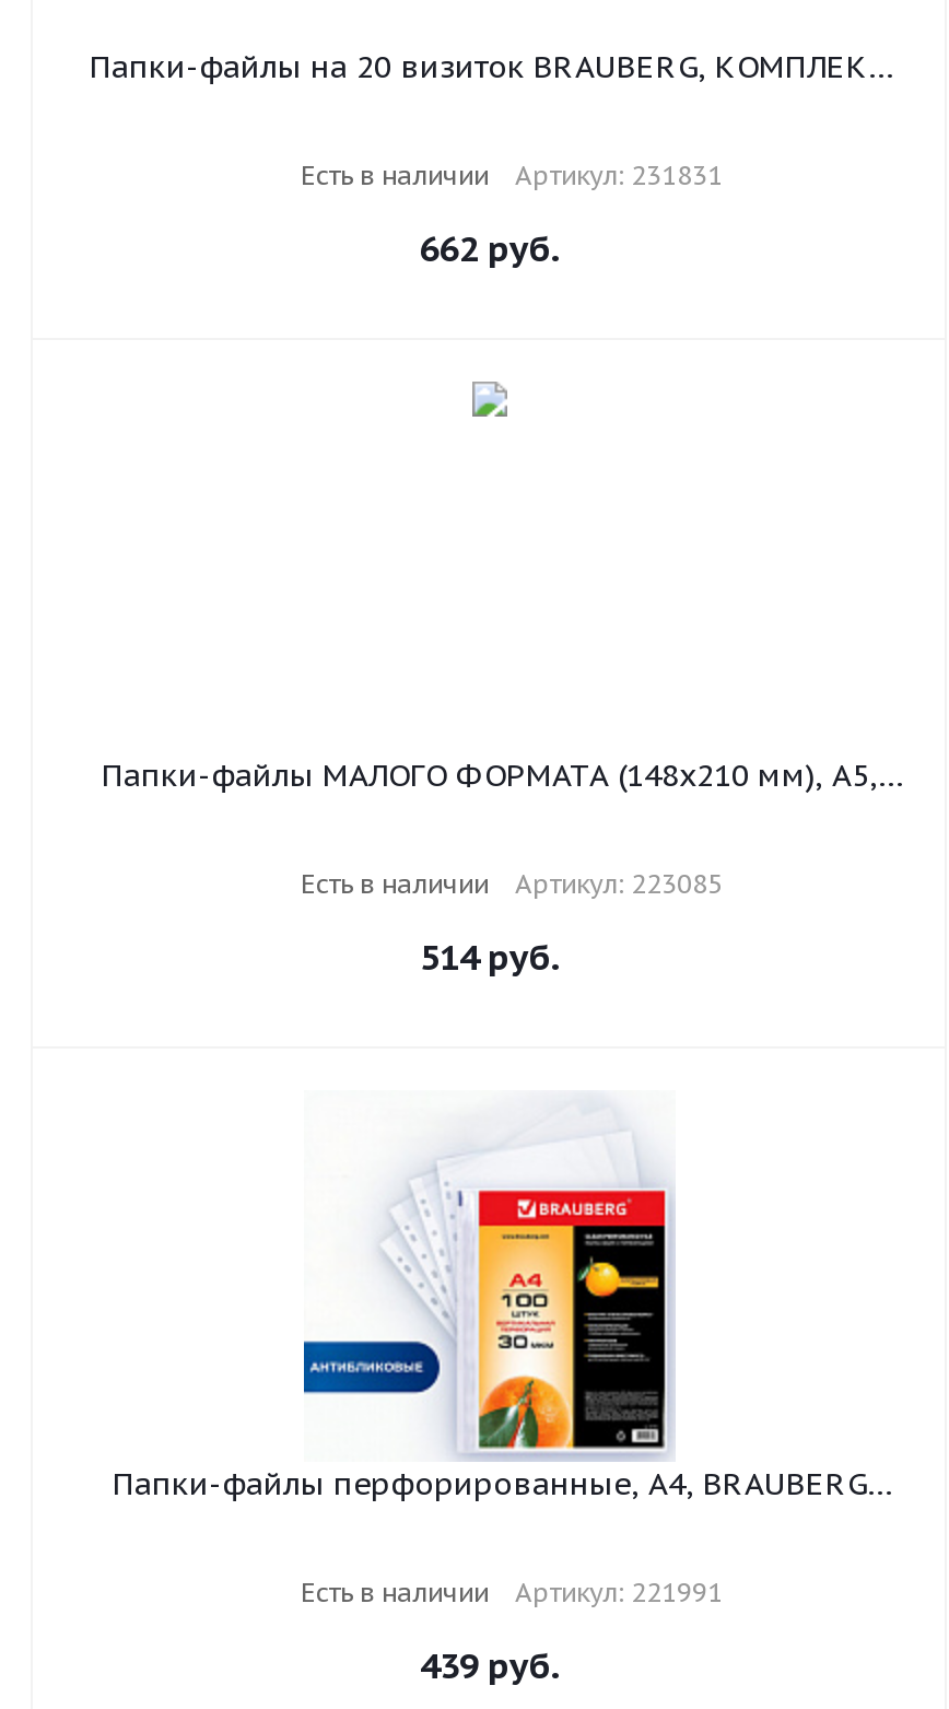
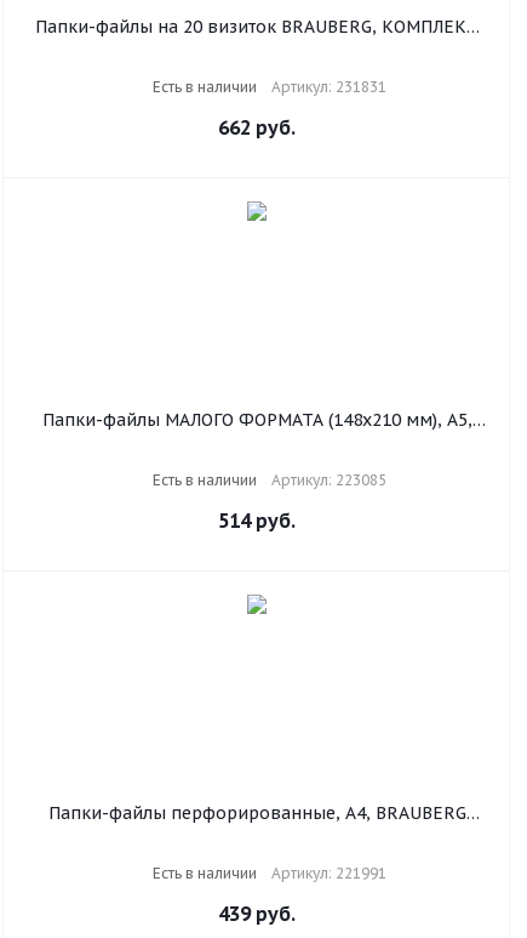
[302,1092,676,1460] [image] -> none

